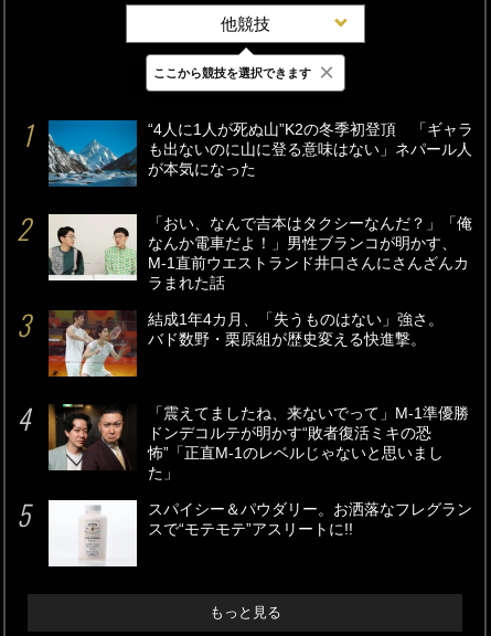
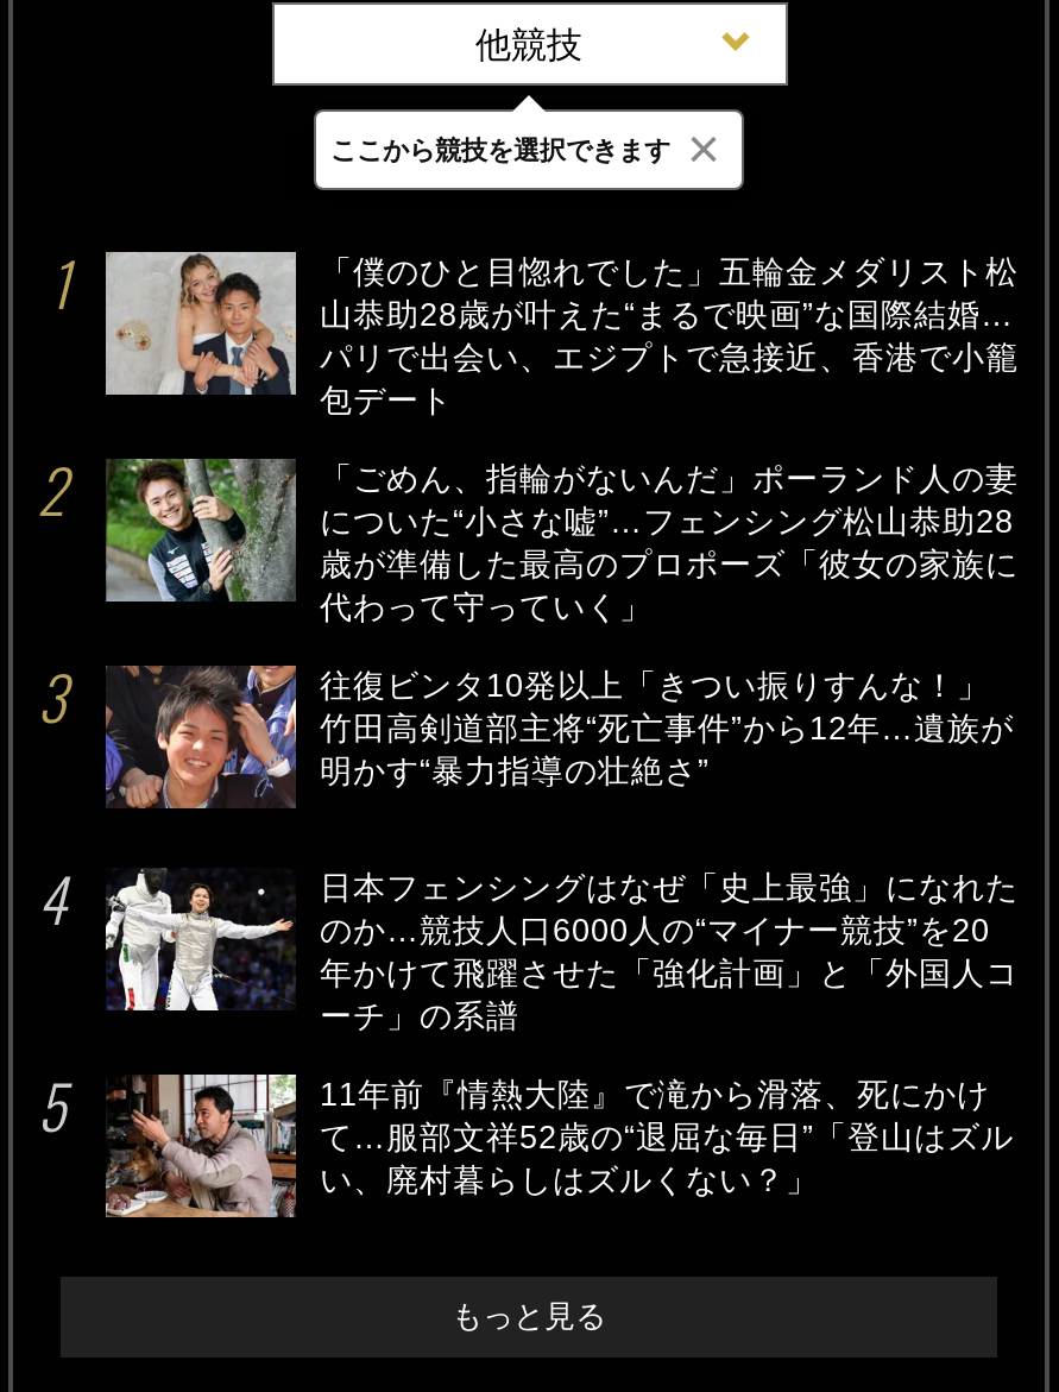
[47,119,473,187] [image] | “4人に1人が死ぬ山”K2の冬季初登頂 「ギャラ | も出ないのに山に登る意味はない」ネパール人 | が本気になった -> [103,250,1019,418] [image] | 「僕のひと目惚れでした」五輪金メダリスト松 | 山恭助28歳が叶えた“まるで映画”な国際結婚… | パリで出会い、エジプトで急接近、香港で小籠 | 包デート
[47,213,472,291] [image] | 「おい、なんで吉本はタクシーなんだ？」「俺 | なんか電車だよ！」男性ブランコが明かす、 | M-1直前ウエストランド井口さんにさんざんカ | ラまれた話 -> [106,456,1019,625] [image] | 「ごめん、指輪がないんだ」ポーランド人の妻 | についた“小さな嘘”…フェンシング松山恭助28 | 歳が準備した最高のプロポーズ「彼女の家族に | 代わって守っていく」
[47,310,444,378] [image] | 結成1年4カ月、「失うものはない」強さ。 | バド数野・栗原組が歴史変える快進撃。 -> [103,666,1014,808] [image] | 往復ビンタ10発以上「きつい振りすんな！」 | 竹田高剣道部主将“死亡事件”から12年…遺族が | 明かす“暴力指導の壮絶さ”
[47,403,469,481] [image] | 「震えてましたね、来ないでって」M-1準優勝 | ドンデコルテが明かす“敗者復活ミキの恐 | 怖”「正直M-1のレベルじゃないと思いまし | た」 -> [103,870,1019,1034] [image] | 日本フェンシングはなぜ「史上最強」になれた | のか…競技人口6000人の“マイナー競技”を20 | 年かけて飛躍させた「強化計画」と「外国人コ | ーチ」の系譜
[47,499,472,568] [image] | スパイシー＆パウダリー。お洒落なフレグラン | スで“モテモテ”アスリートに!! -> [106,1072,1014,1220] [image] | 11年前『情熱大陸』で滝から滑落、死にかけ | て…服部文祥52歳の“退屈な毎日”「登山はズル | い、廃村暮らしはズルくない？」

